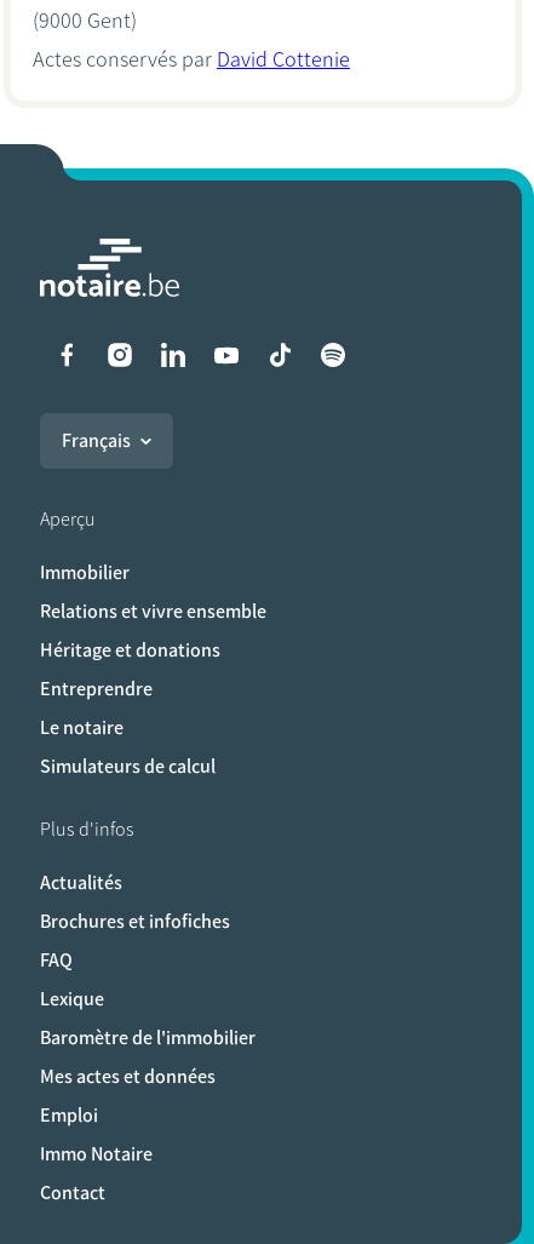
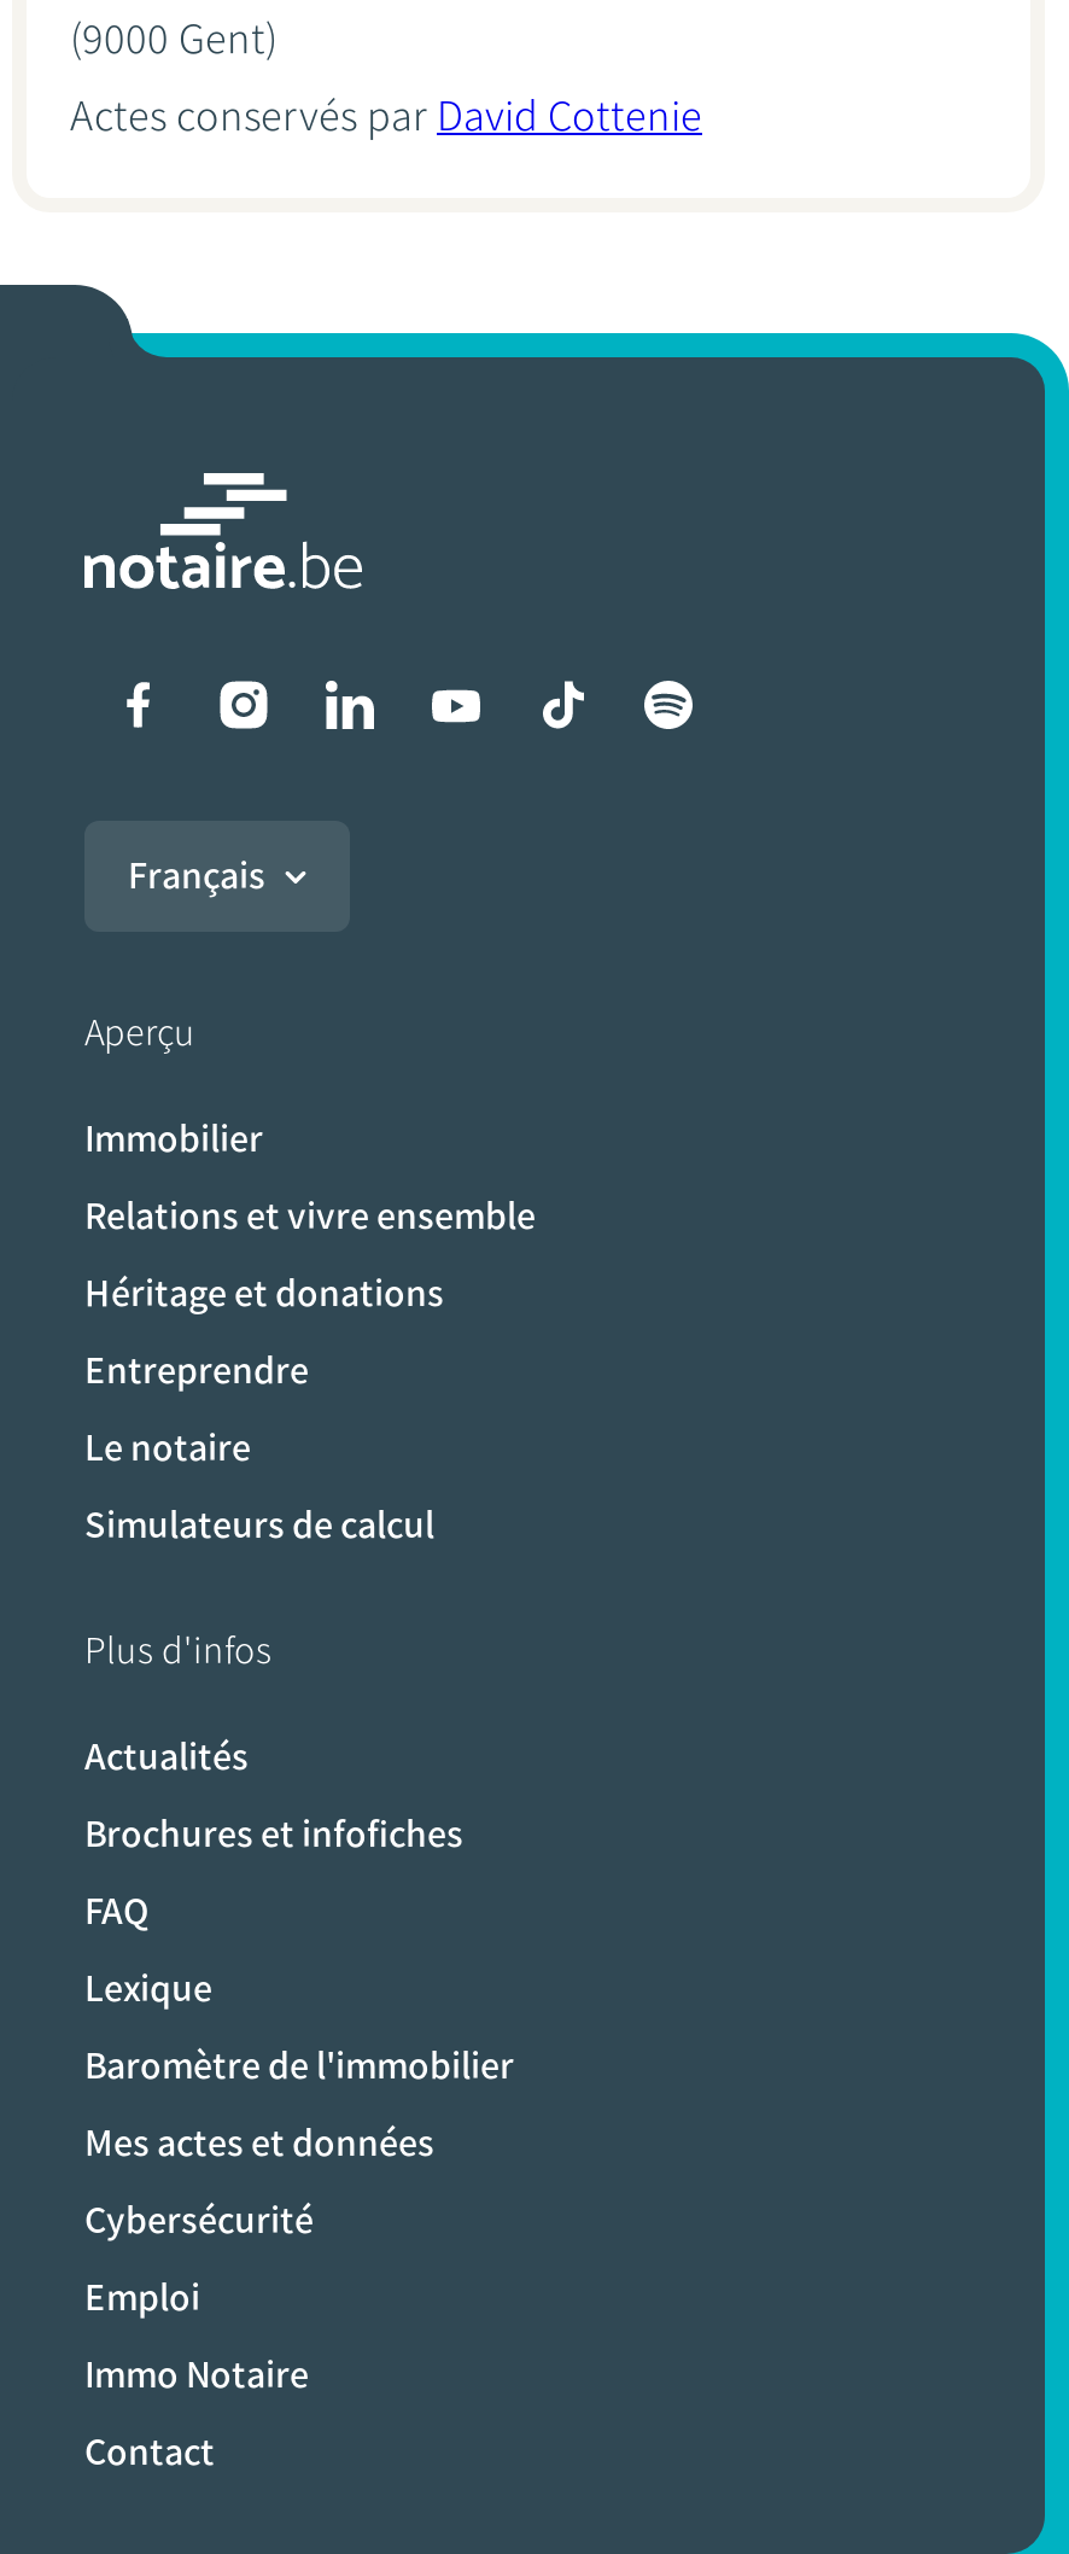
none -> [84,2197,314,2243] Cybersécurité

